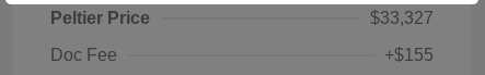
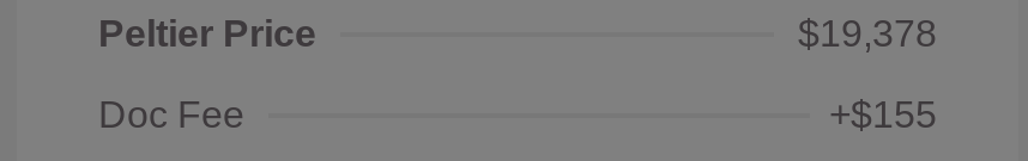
[370,9,434,27] $33,327 -> [798,13,937,53] $19,378

